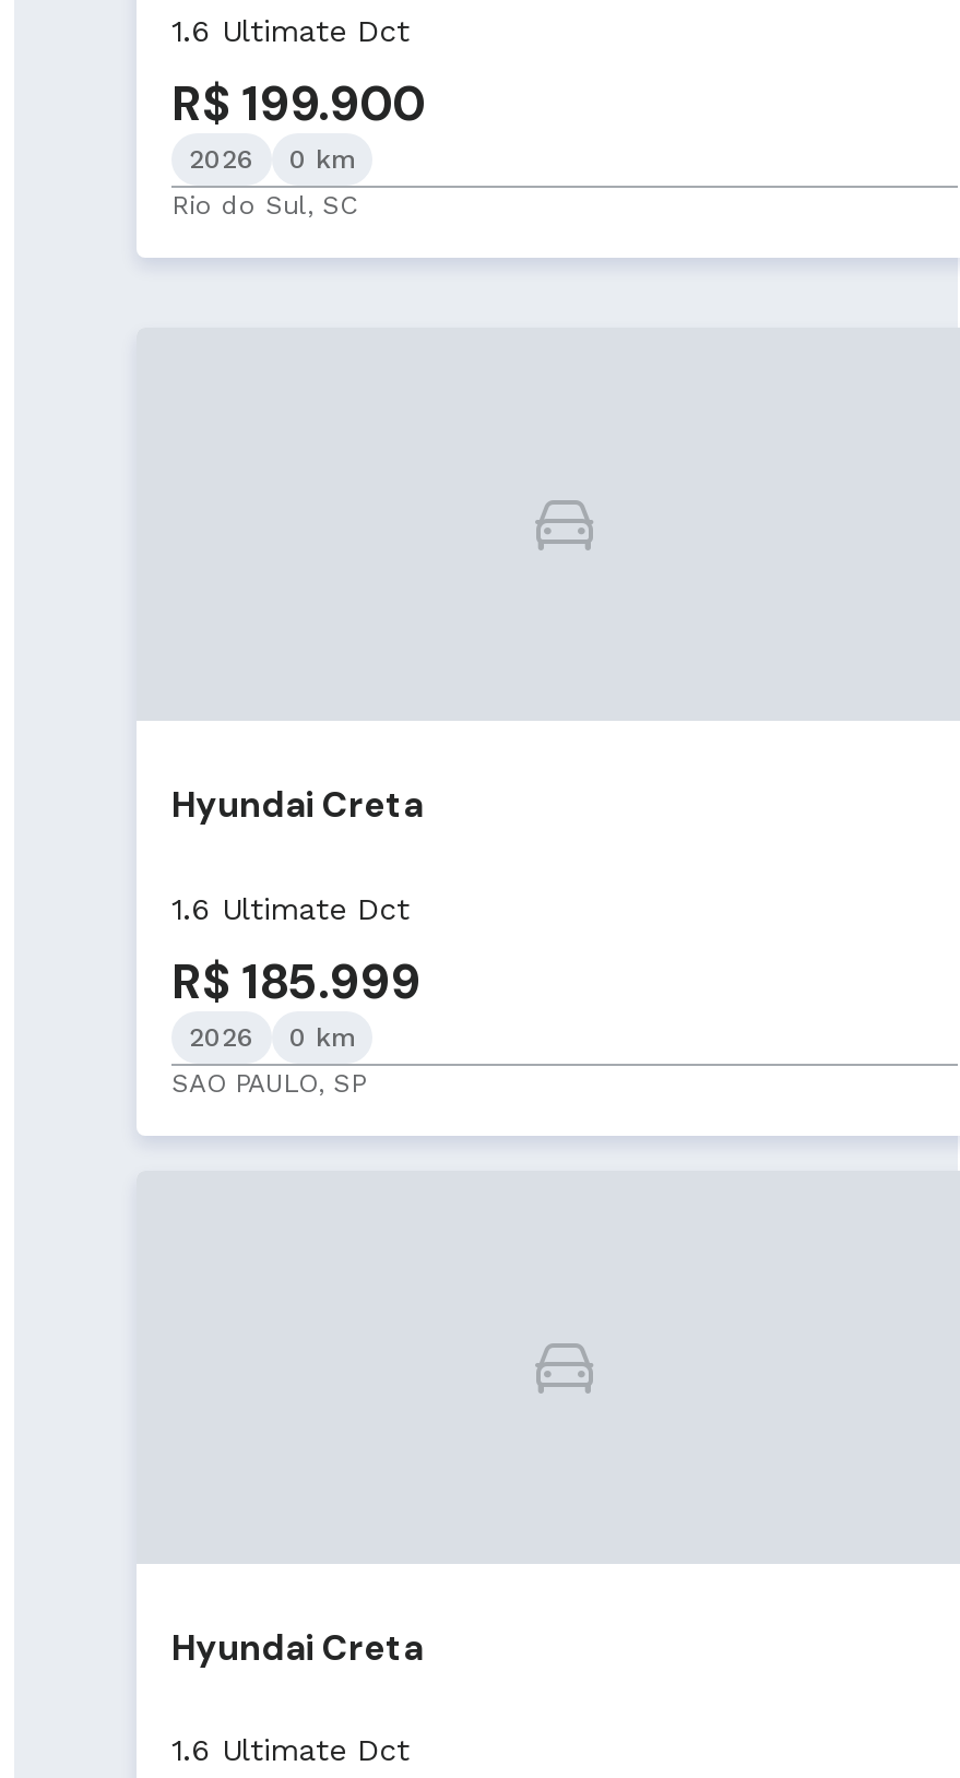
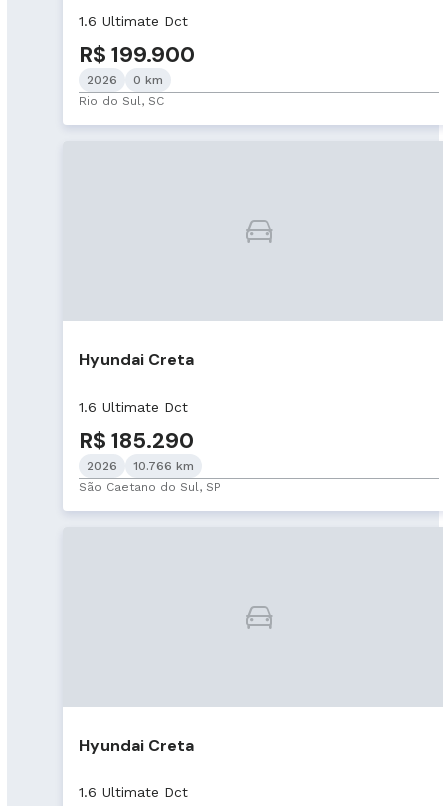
[171,950,420,1013] R$ 185.999 -> [79,426,194,455] R$ 185.290
[189,1022,355,1052] 2026 0 km -> [87,459,194,473] 2026 10.766 km
[171,1067,366,1098] SAO PAULO, SP -> [79,480,221,494] São Caetano do Sul, SP

